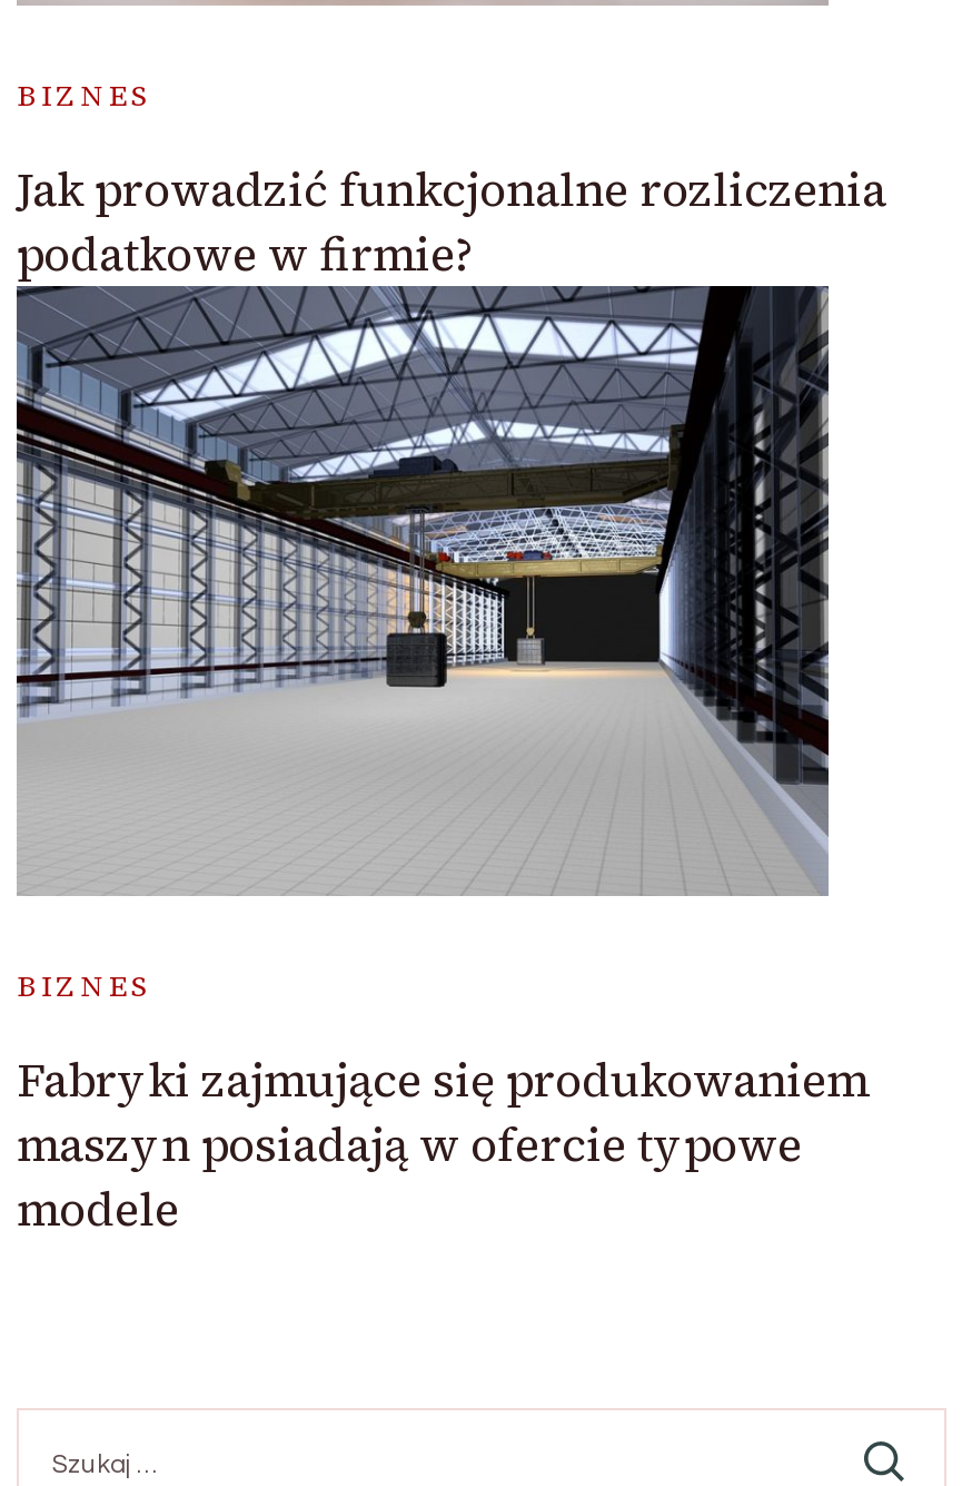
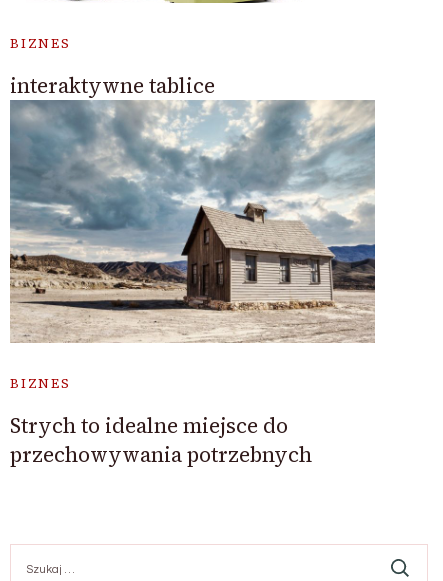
[17,157,886,286] Jak prowadzić funkcjonalne rozliczenia | podatkowe w firmie? -> [10,71,215,100] interaktywne tablice
[14,283,829,897] [image] -> [10,107,375,343] [image]
[17,1047,869,1241] Fabryki zajmujące się produkowaniem | maszyn posiadają w ofercie typowe | modele -> [10,411,312,469] Strych to idealne miejsce do | przechowywania potrzebnych

